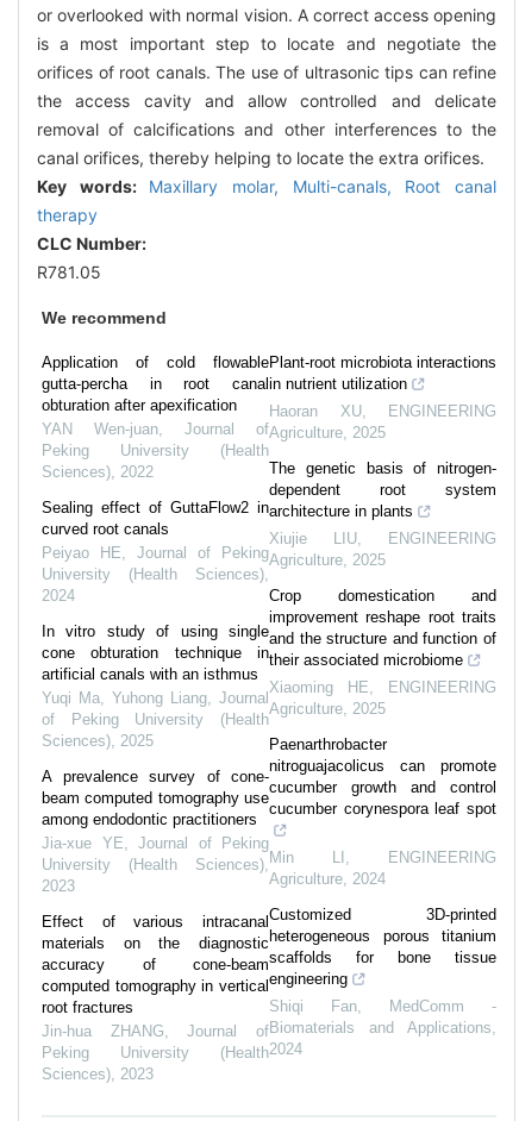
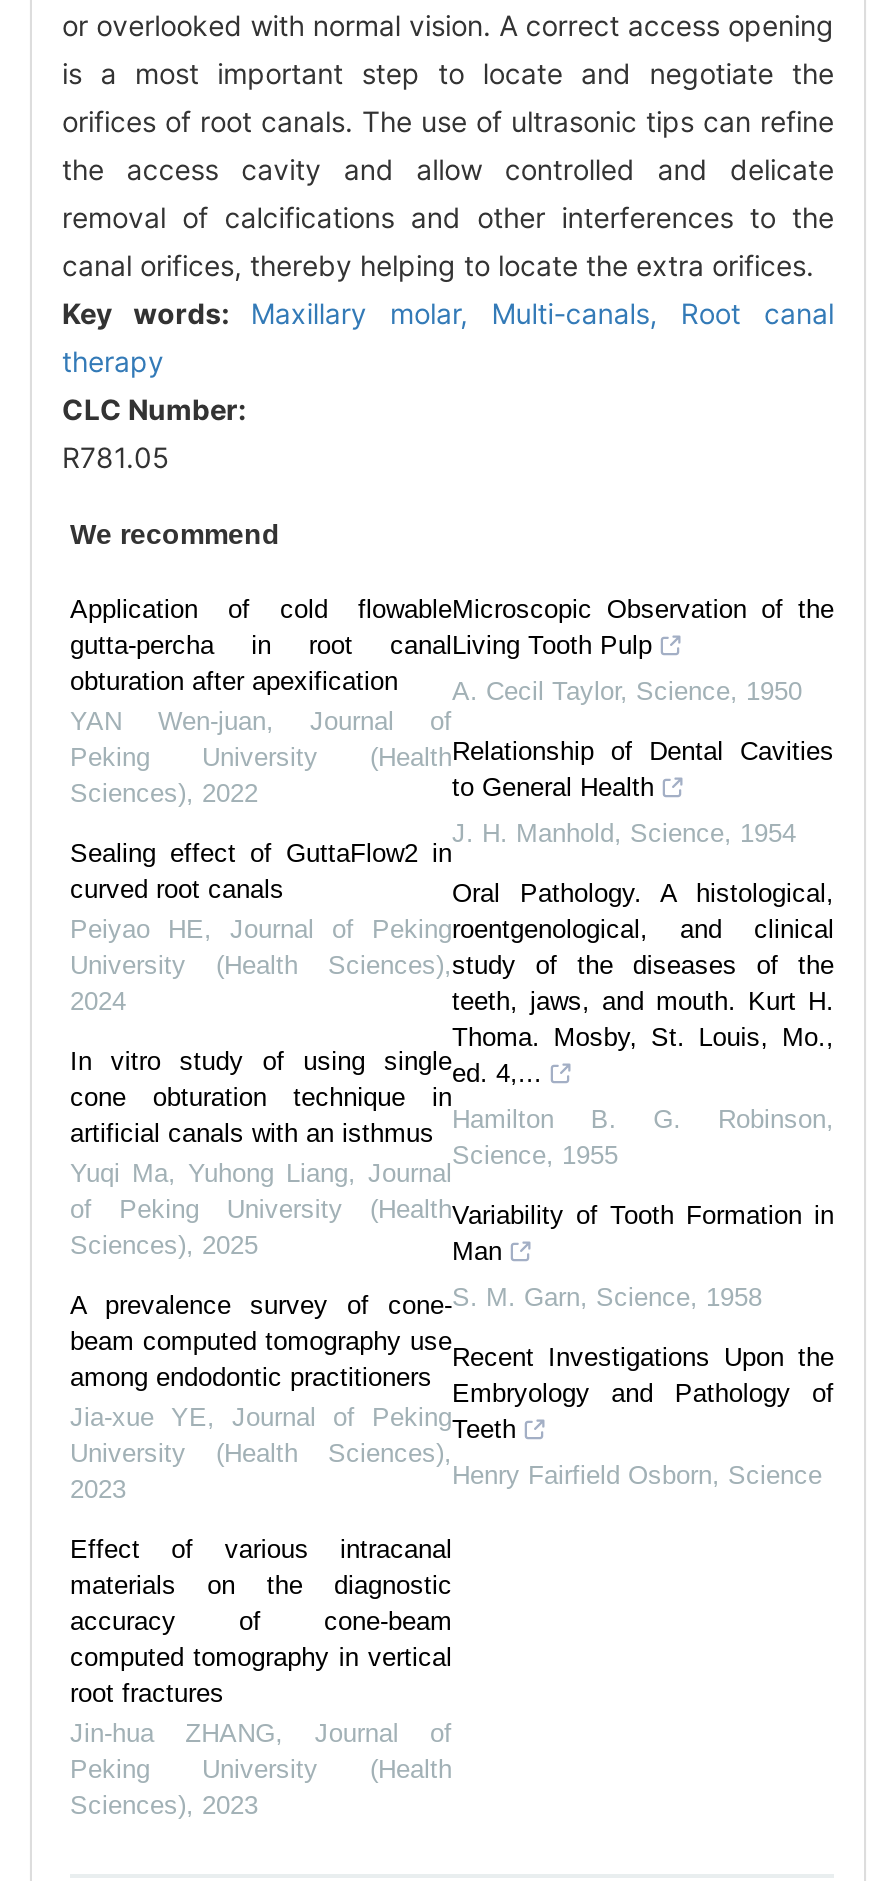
[269,354,496,393] Plant-root microbiota interactions | in nutrient utilization -> [452,595,834,661] Microscopic Observation of the | Living Tooth Pulp
[269,403,496,442] Haoran XU, ENGINEERING | Agriculture, 2025 -> [452,677,802,707] A. Cecil Taylor, Science, 1950
[269,460,496,521] The genetic basis of nitrogen- | dependent root system | architecture in plants -> [452,737,834,803] Relationship of Dental Cavities | to General Health
[269,530,496,569] Xiujie LIU, ENGINEERING | Agriculture, 2025 -> [452,819,796,849] J. H. Manhold, Science, 1954
[269,587,496,669] Crop domestication and | improvement reshape root traits | and the structure and function of | their associated microbiome -> [452,879,834,1089] Oral Pathology. A histological, | roentgenological, and clinical | study of the diseases of the | teeth, jaws, and mouth. Kurt H. | Thoma. Mosby, St. Louis, Mo., | ed. 4,...
[269,679,496,718] Xiaoming HE, ENGINEERING | Agriculture, 2025 -> [452,1105,834,1171] Hamilton B. G. Robinson, | Science, 1955
[269,736,496,818] Paenarthrobacter | nitroguajacolicus can promote | cucumber growth and control | cucumber corynespora leaf spot -> [452,1201,834,1267] Variability of Tooth Formation in | Man
[269,849,496,888] Min LI, ENGINEERING | Agriculture, 2024 -> [452,1283,762,1313] S. M. Garn, Science, 1958
[269,906,496,988] Customized 3D-printed | heterogeneous porous titanium | scaffolds for bone tissue | engineering -> [452,1343,834,1445] Recent Investigations Upon the | Embryology and Pathology of | Teeth
[269,998,496,1058] Shiqi Fan, MedComm - | Biomaterials and Applications, | 2024 -> [452,1461,822,1491] Henry Fairfield Osborn, Science

